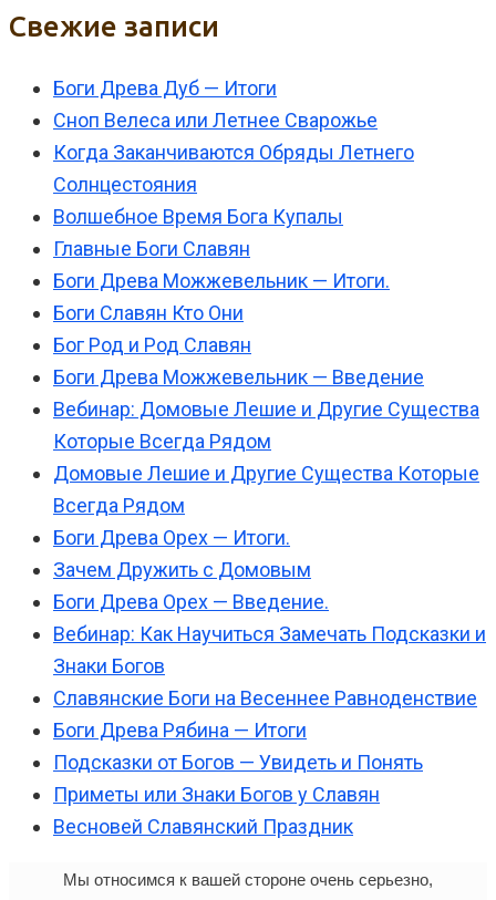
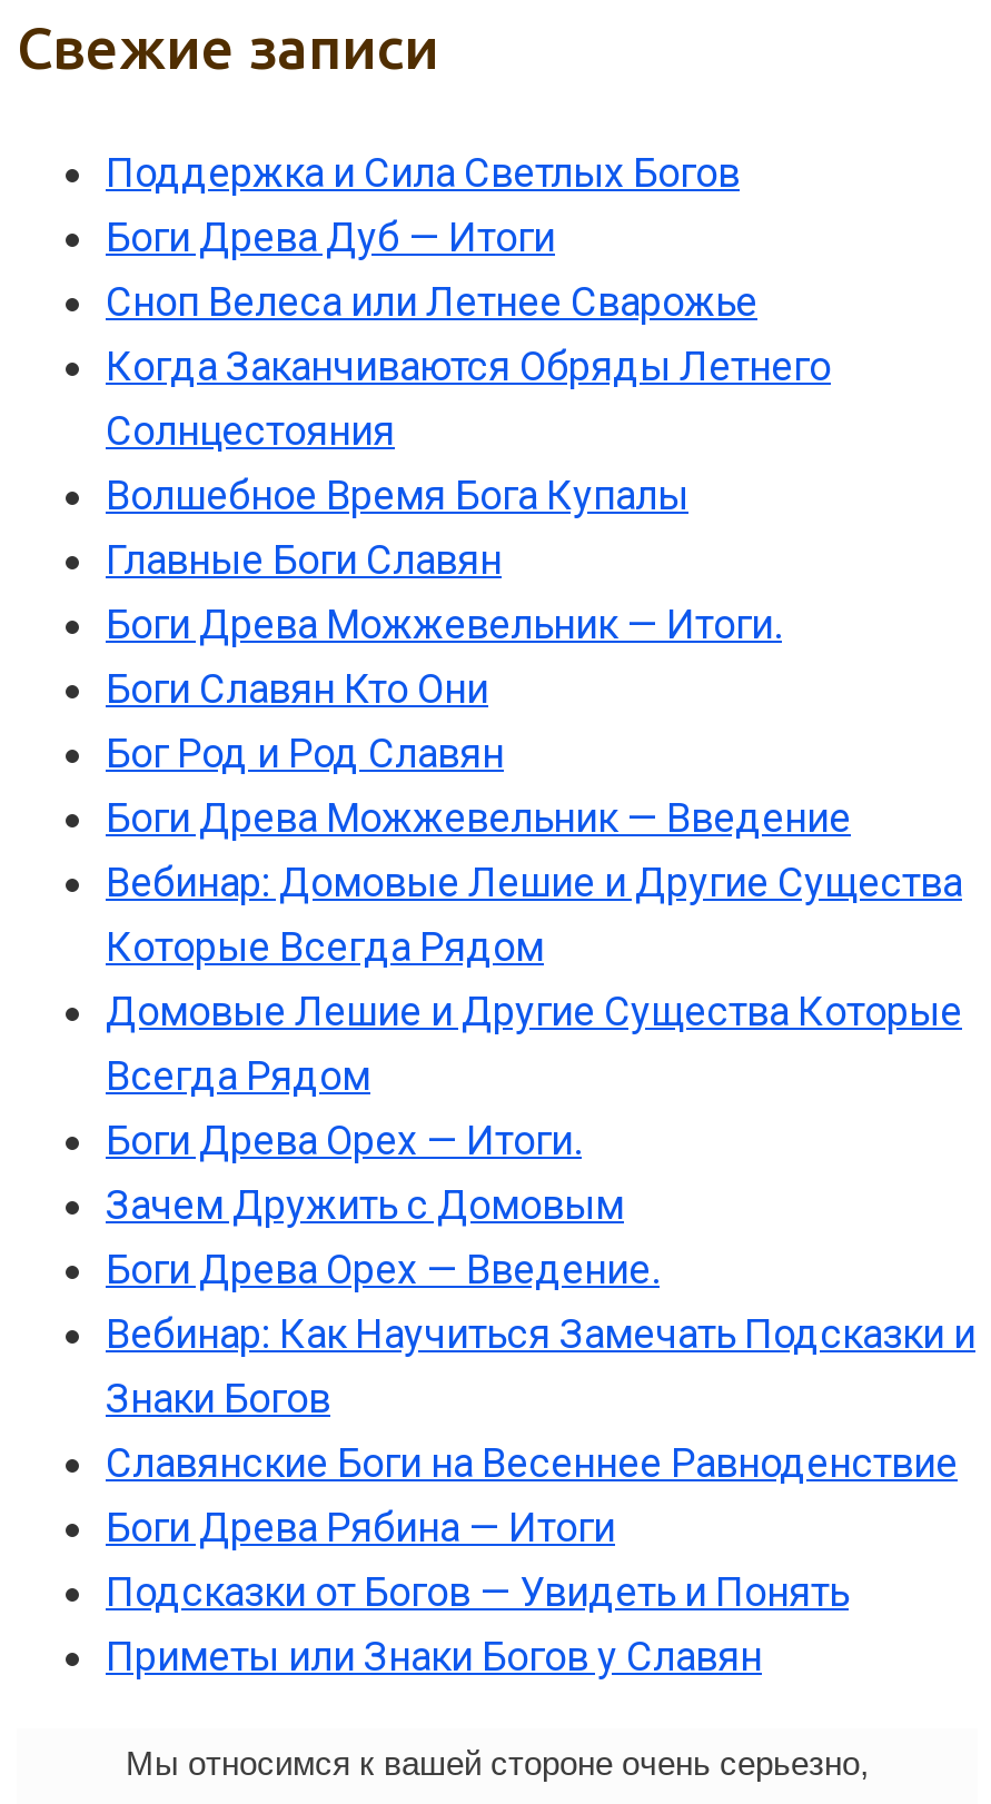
none -> [106,149,740,196] Поддержка и Сила Светлых Богов
moved [53,76,486,806] -> [106,214,975,1679]: Боги Древа Дуб — Итоги | Сноп Велеса или Летнее Сварожье | Когда Заканчиваются Обряды Летнего | ... | Подсказки от Богов — Увидеть и Понять | Приметы или Знаки Богов у Славян
[53,815,353,838] Весновей Славянский Праздник -> none

